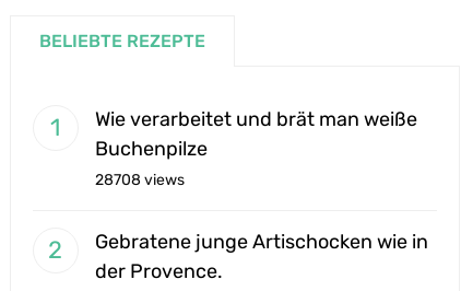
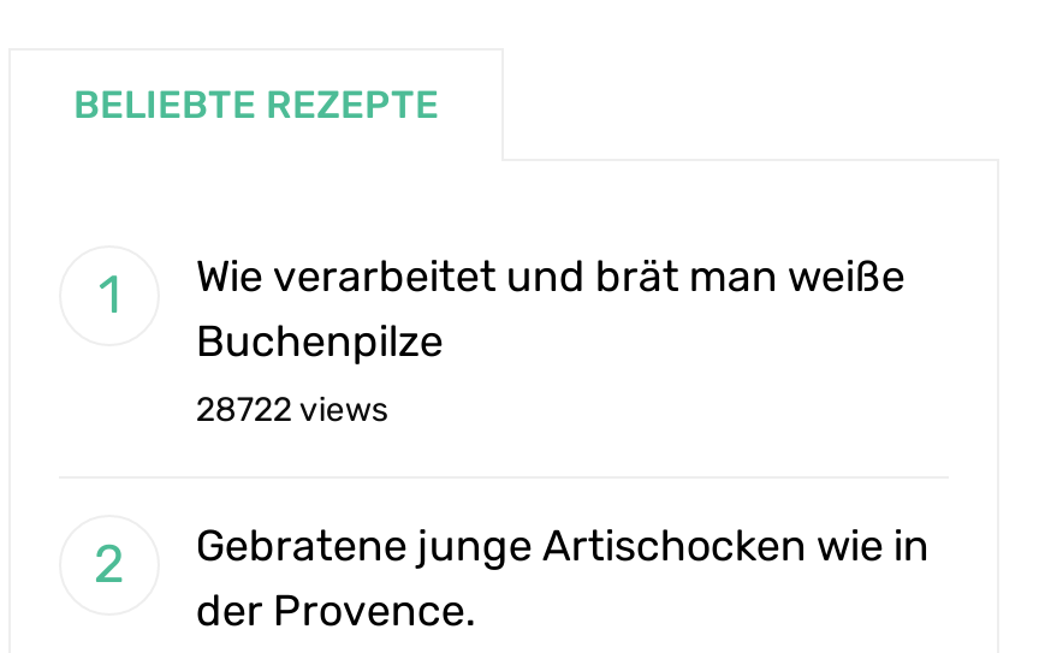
[95,171,185,189] 28708 views -> [196,389,388,430] 28722 views

